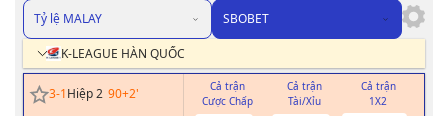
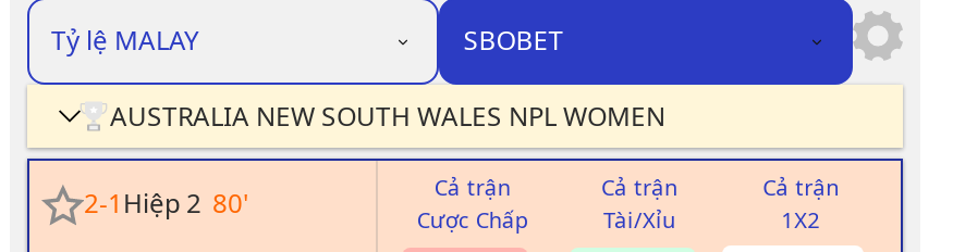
[61,45,185,62] K-LEAGUE HÀN QUỐC -> [110,98,665,135] AUSTRALIA NEW SOUTH WALES NPL WOMEN
[49,85,139,102] 3- 1 Hiệp 2 90+2' -> [84,185,249,222] 2- 1 Hiệp 2 80'

